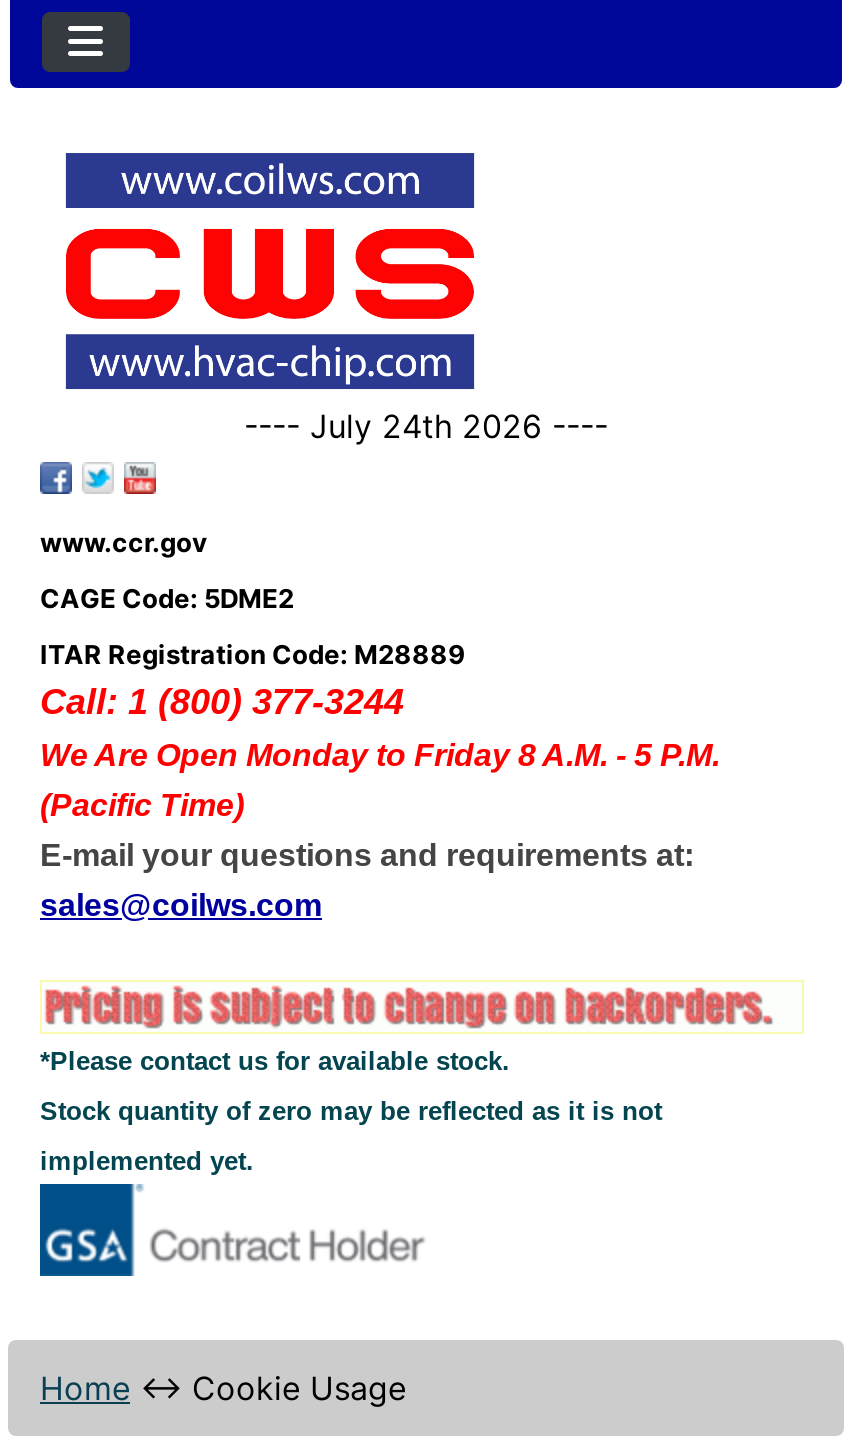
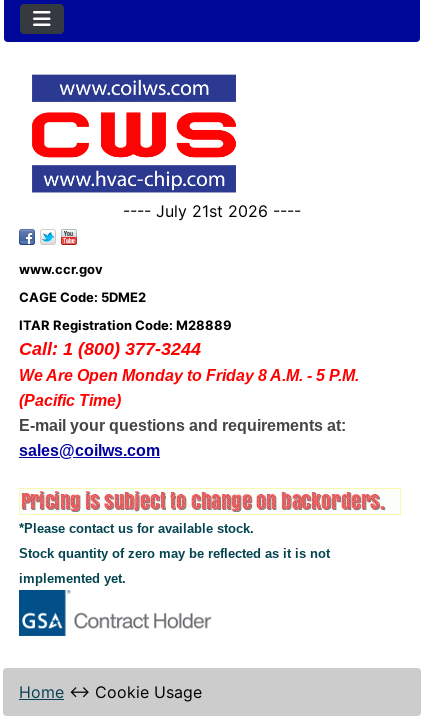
[244,407,608,447] ---- July 24th 2026 ---- -> [123,201,301,221] ---- July 21st 2026 ----

